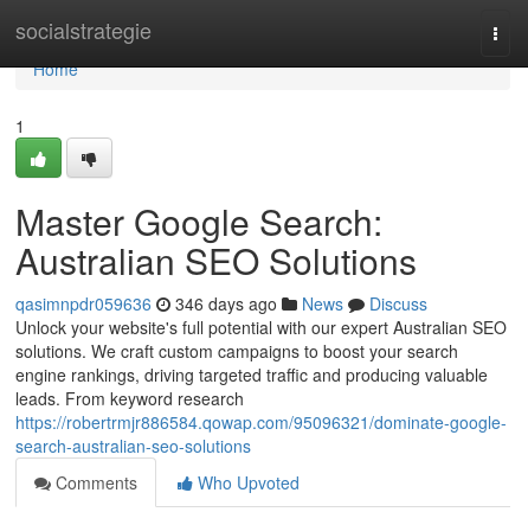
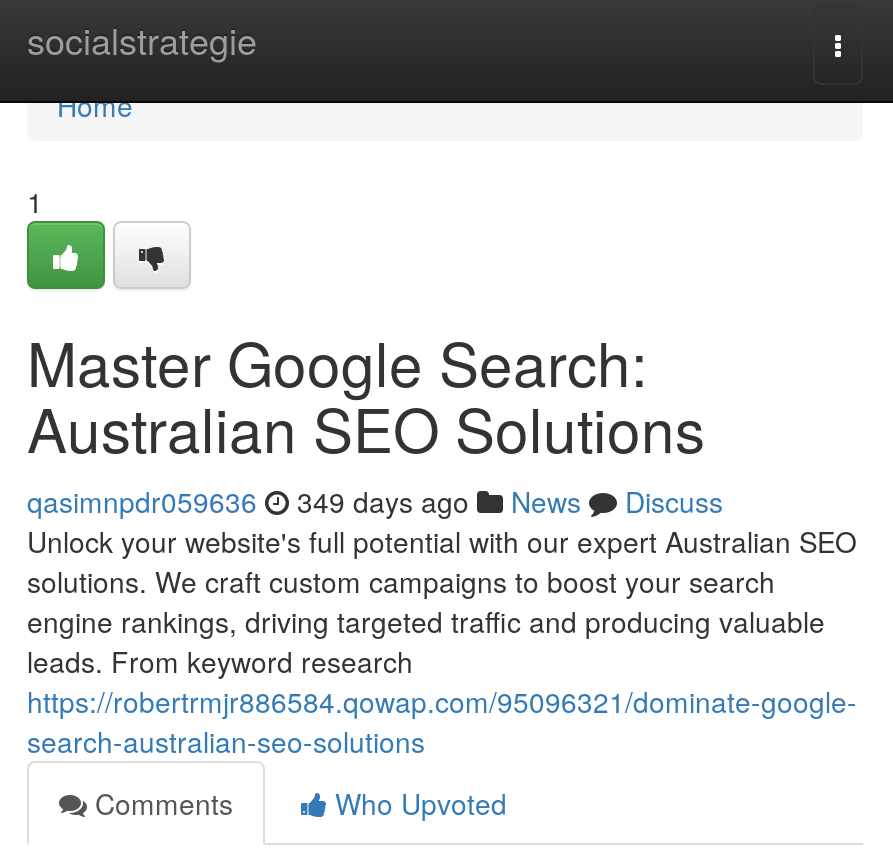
[15,292,427,315] qasimnpdr059636 346 days ago News Discuss -> [27,481,723,521] qasimnpdr059636 349 days ago News Discuss

